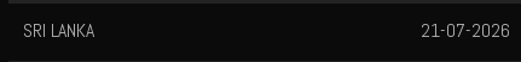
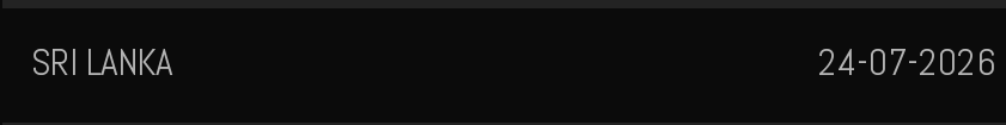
[421,19,510,43] 21-07-2026 -> [818,40,995,87] 24-07-2026

